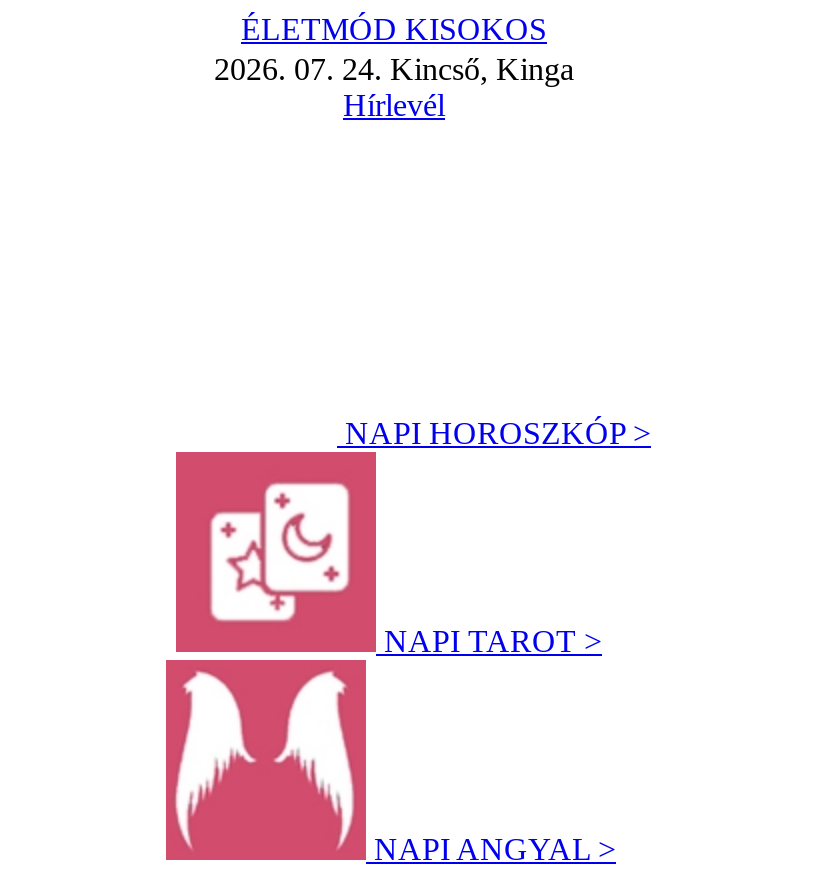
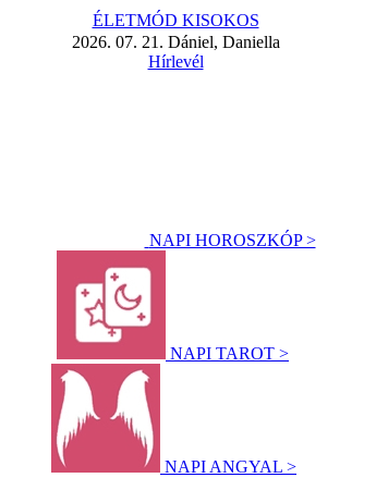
[214,52,574,86] 2026. 07. 24. Kincső, Kinga -> [71,33,280,51] 2026. 07. 21. Dániel, Daniella

